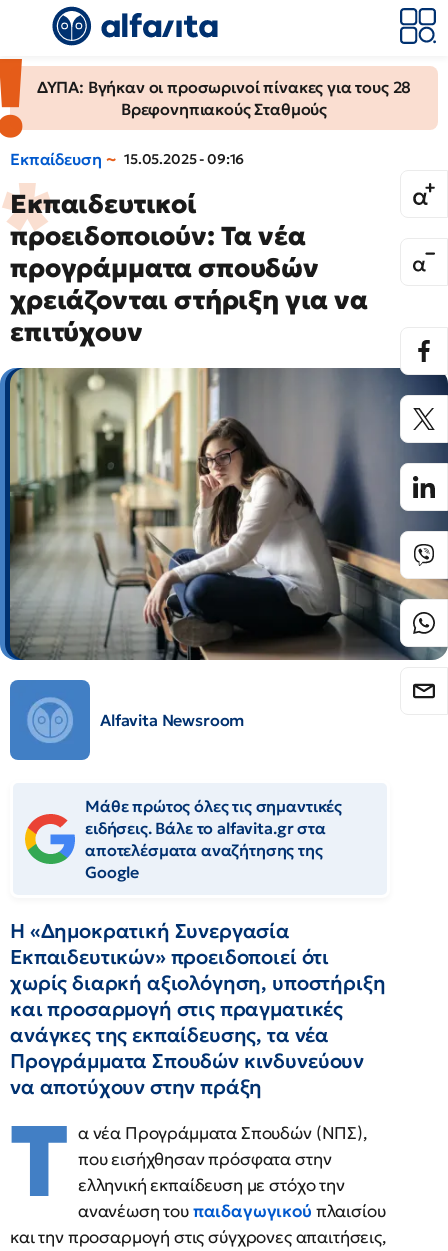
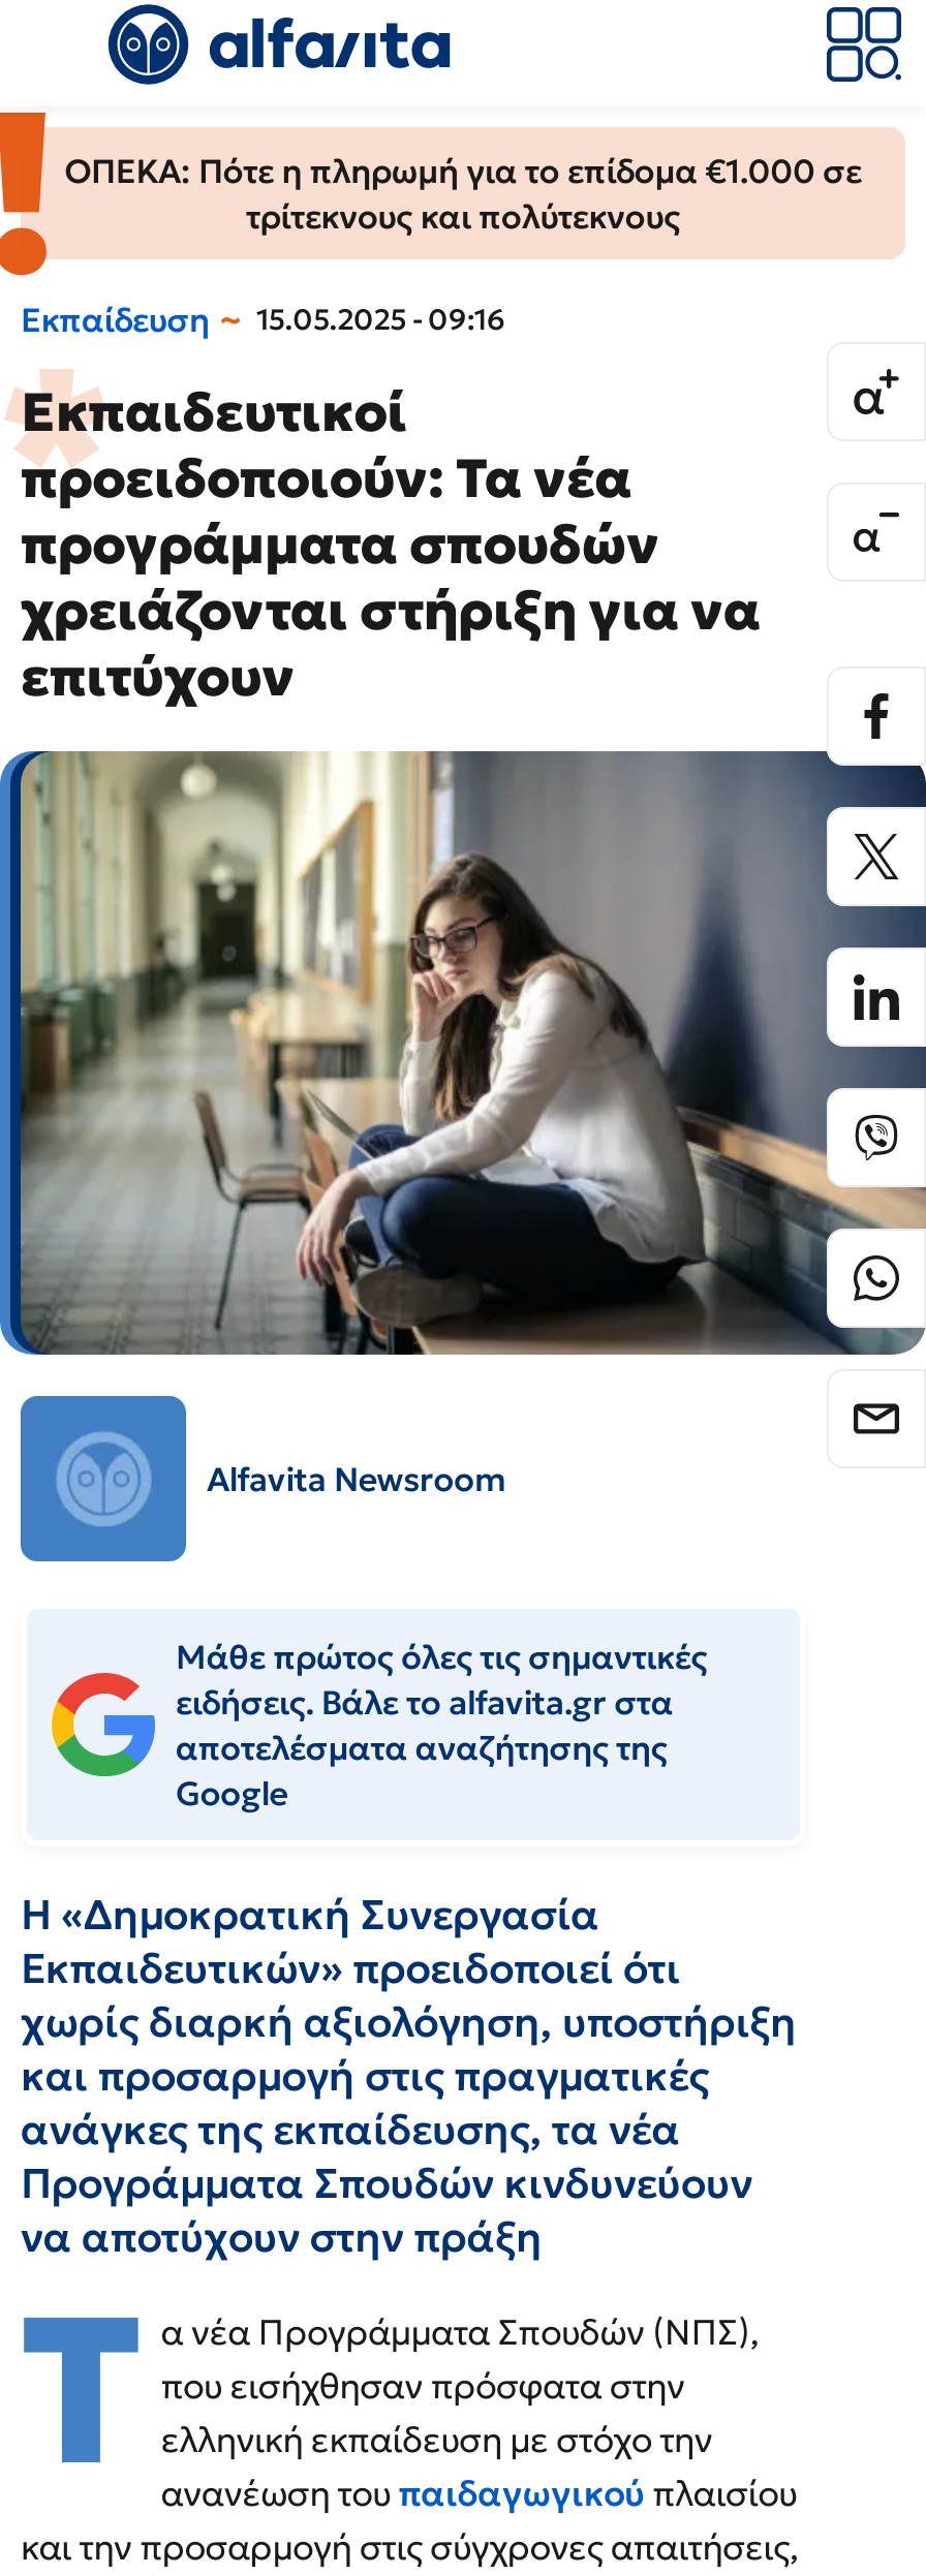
[37,77,411,119] ΔΥΠΑ: Βγήκαν οι προσωρινοί πίνακες για τους 28 | Βρεφονηπιακούς Σταθμούς -> [64,150,862,237] ΟΠΕΚΑ: Πότε η πληρωμή για το επίδομα €1.000 σε | τρίτεκνους και πολύτεκνους

